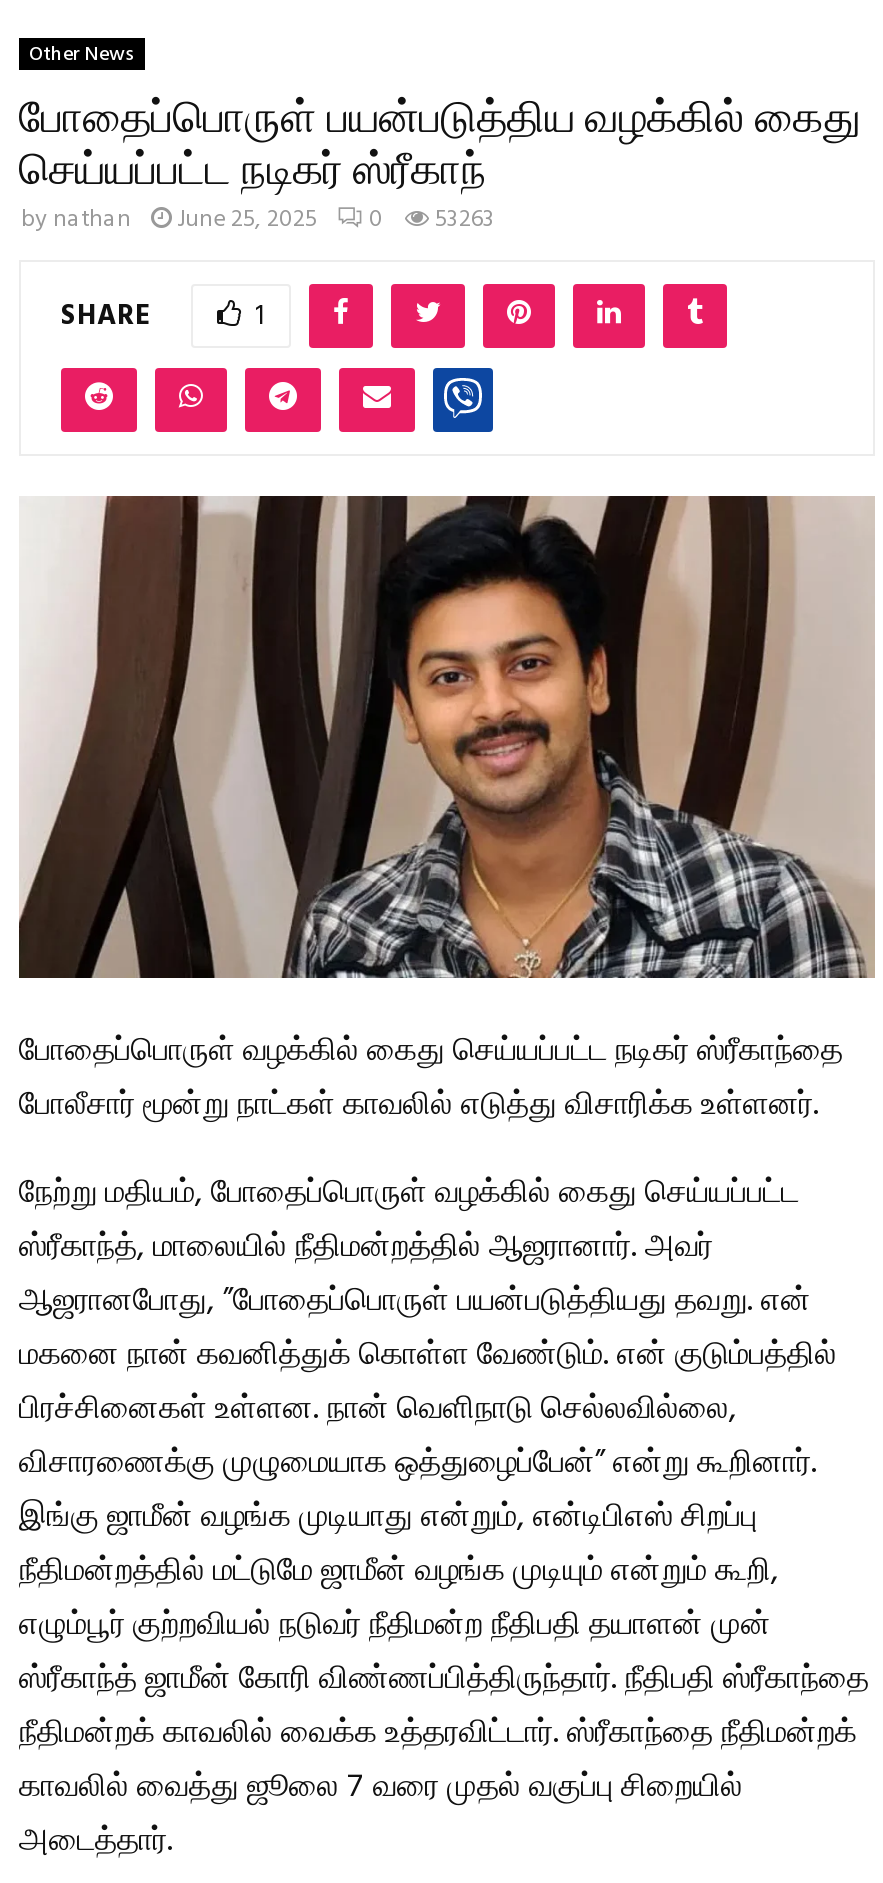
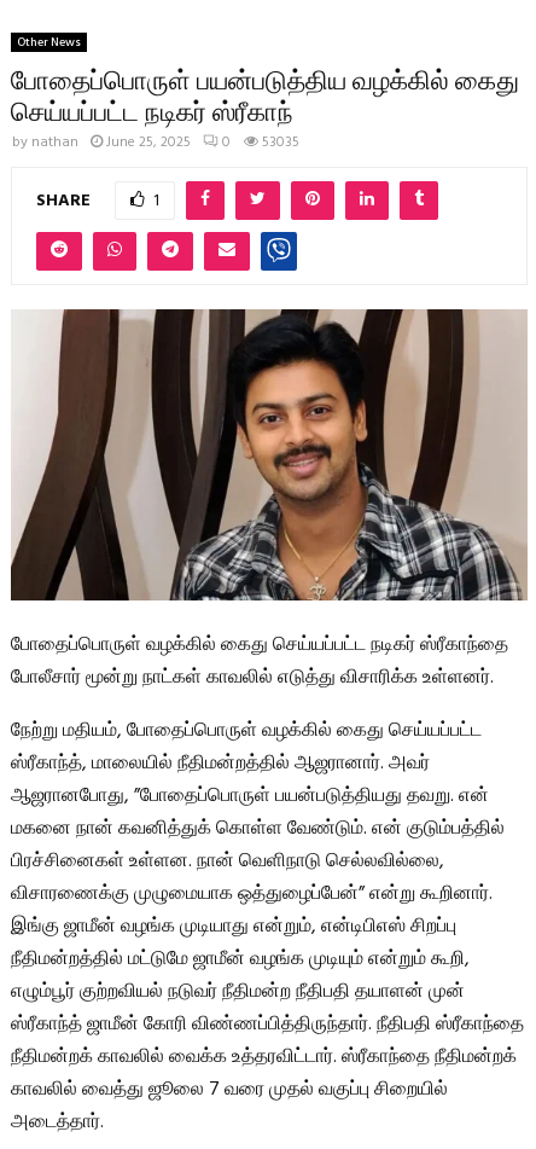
[21,200,495,240] by nathan June 25, 2025 0 53263 -> [12,131,299,155] by nathan June 25, 2025 0 53035

